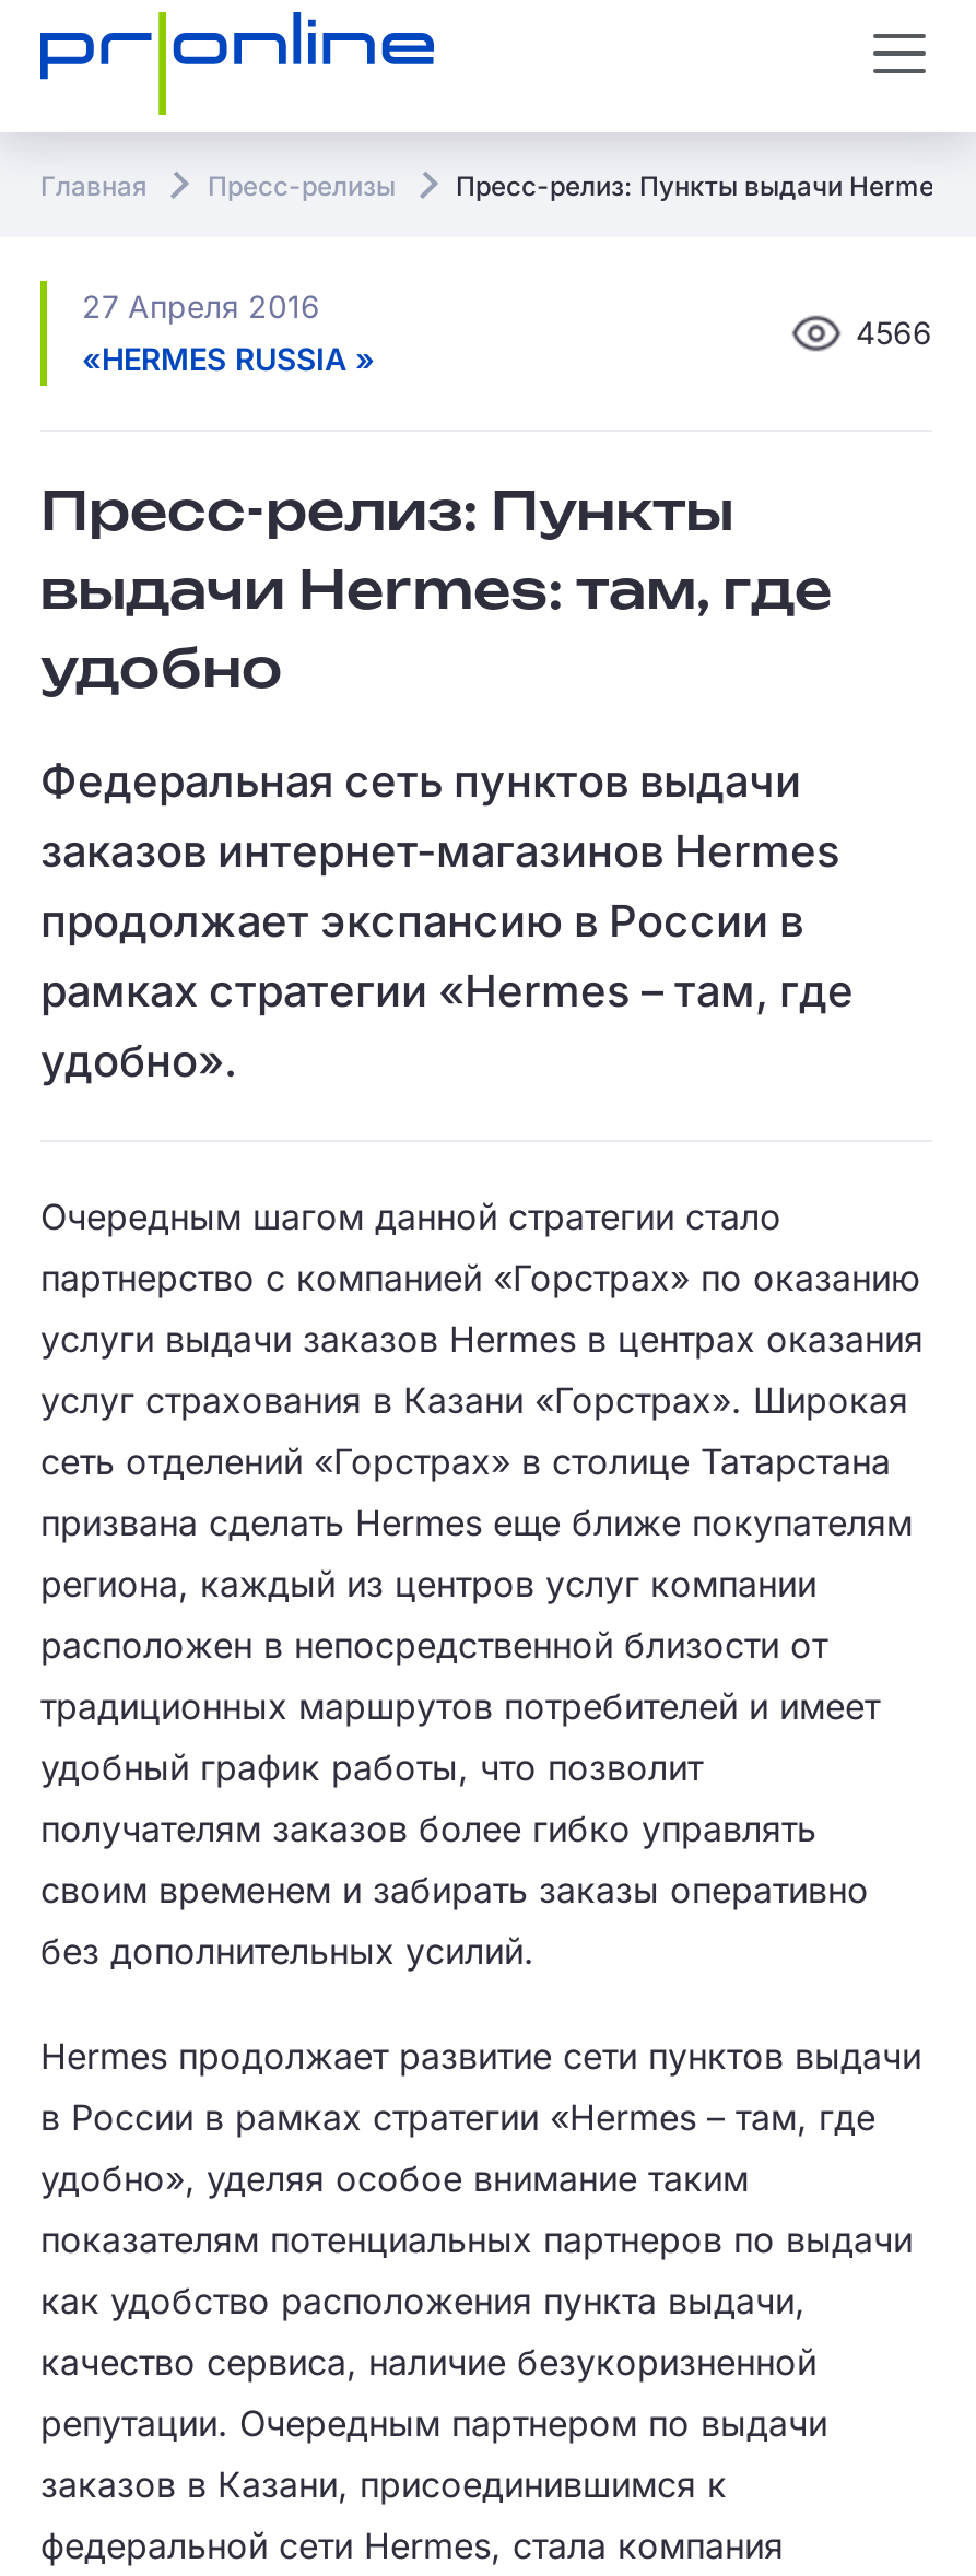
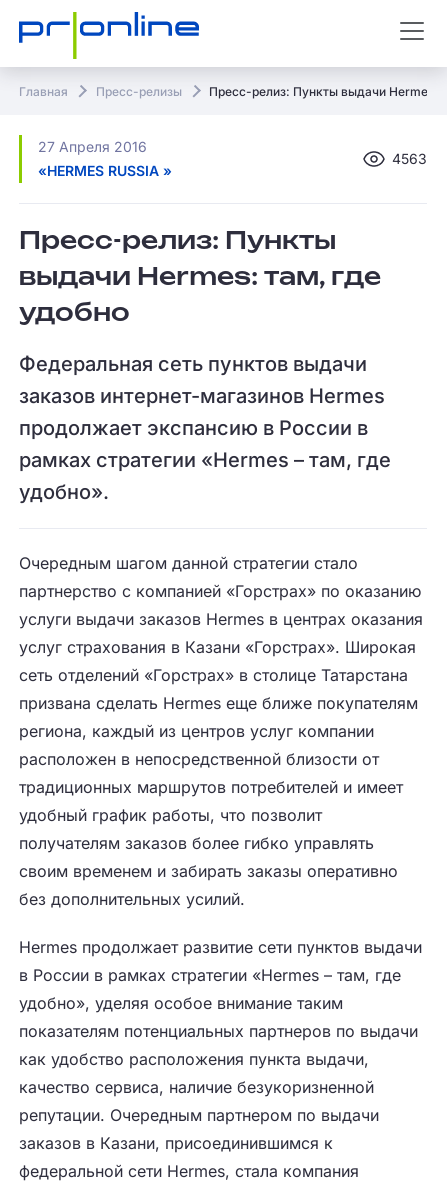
[856,314,932,351] 4566 -> [392,150,427,167] 4563

